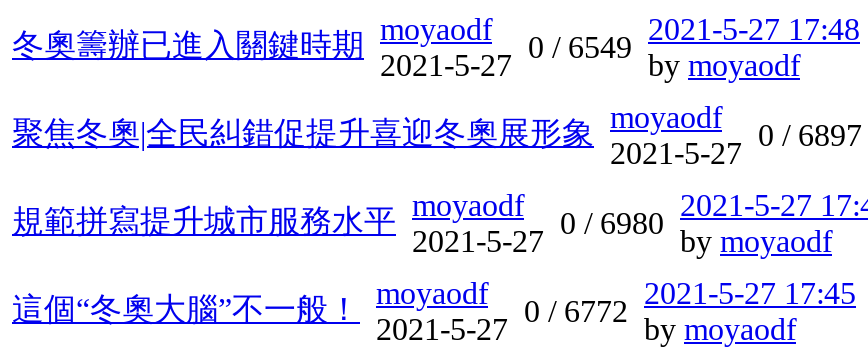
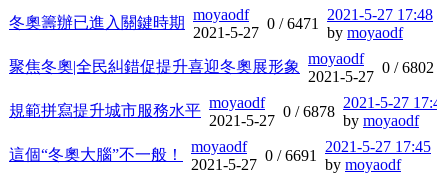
[12,12,632,64] 冬奧籌辦已進入關鍵時期 moyaodf 0 / 6549 -> [9,6,319,32] 冬奧籌辦已進入關鍵時期 moyaodf 0 / 6471
[758,118,862,152] 0 / 6897 -> [382,59,434,76] 0 / 6802
[560,206,664,240] 0 / 6980 -> [283,103,335,120] 0 / 6878
[12,276,628,328] 這個“冬奧大腦”不一般！ moyaodf 0 / 6772 -> [9,138,317,164] 這個“冬奧大腦”不一般！ moyaodf 0 / 6691

